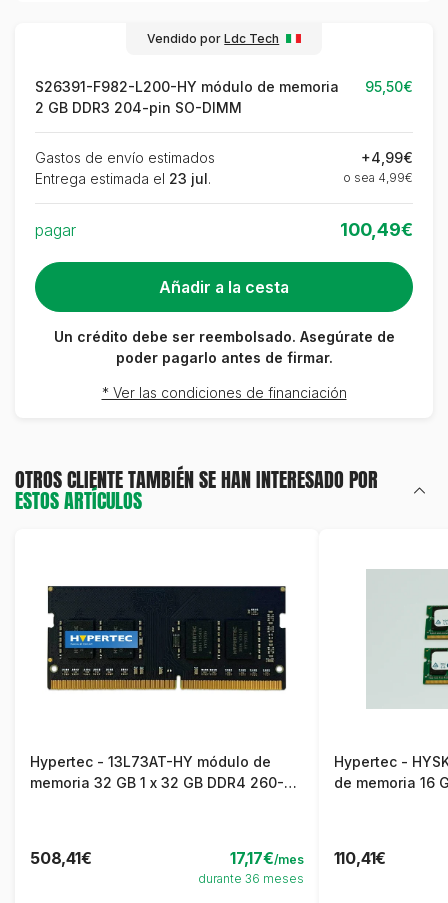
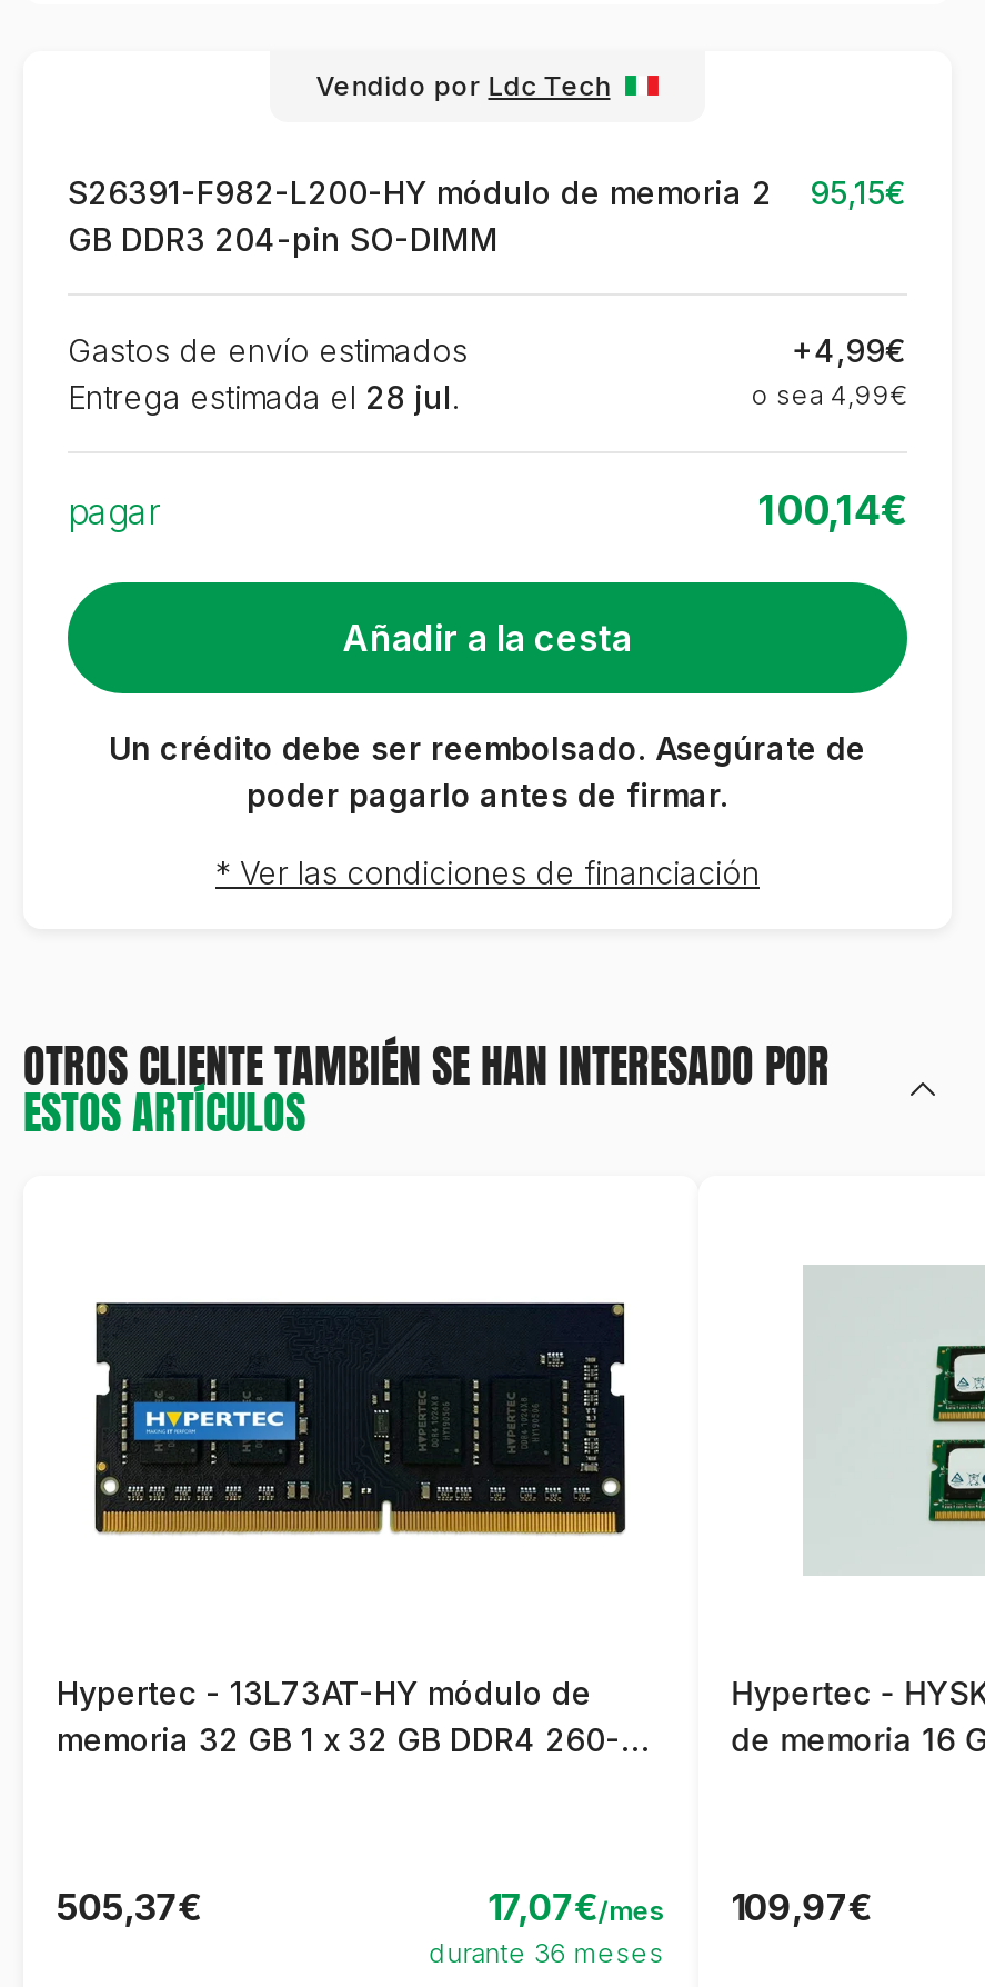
[365,77,413,94] 95,50€ -> [810,172,907,210] 95,15€
[35,169,211,186] Entrega estimada el 23 jul. -> [68,377,459,415] Entrega estimada el 28 jul.
[340,218,413,239] 100,49€ -> [758,486,907,532] 100,14€
[30,848,304,868] 508,41€ | 17,17€/mes -> [57,1885,665,1929] 505,37€ | 17,07€/mes
[334,848,386,868] 110,41€ -> [731,1885,872,1929] 109,97€

